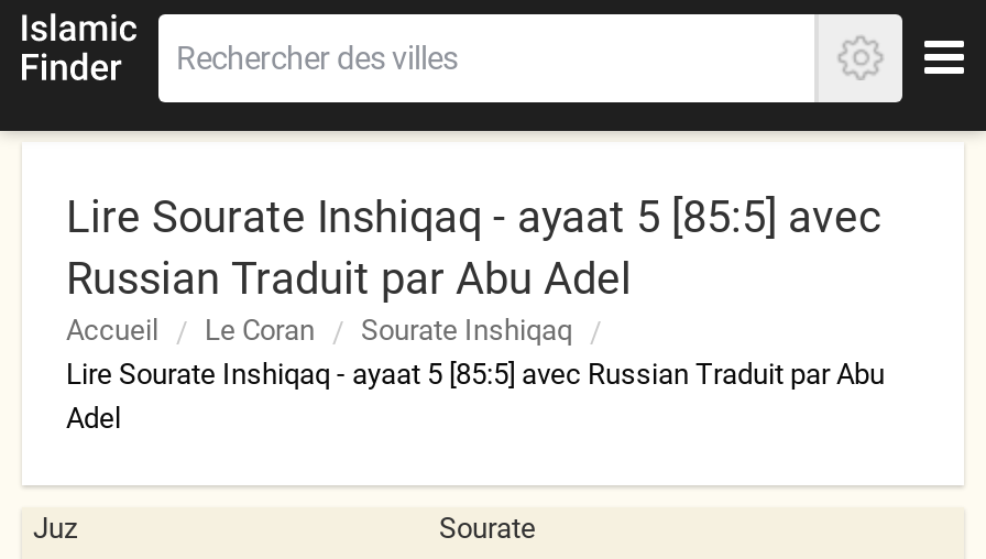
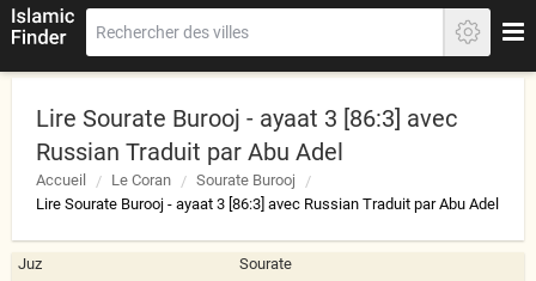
[66,190,880,243] Lire Sourate Inshiqaq - ayaat 5 [85:5] avec -> [36,104,457,133] Lire Sourate Burooj - ayaat 3 [86:3] avec
[66,314,885,435] Sourate Inshiqaq | Lire Sourate Inshiqaq - ayaat 5 [85:5] avec Russian Traduit par Abu | Adel -> [36,171,499,213] Sourate Burooj | Lire Sourate Burooj - ayaat 3 [86:3] avec Russian Traduit par Abu Adel

